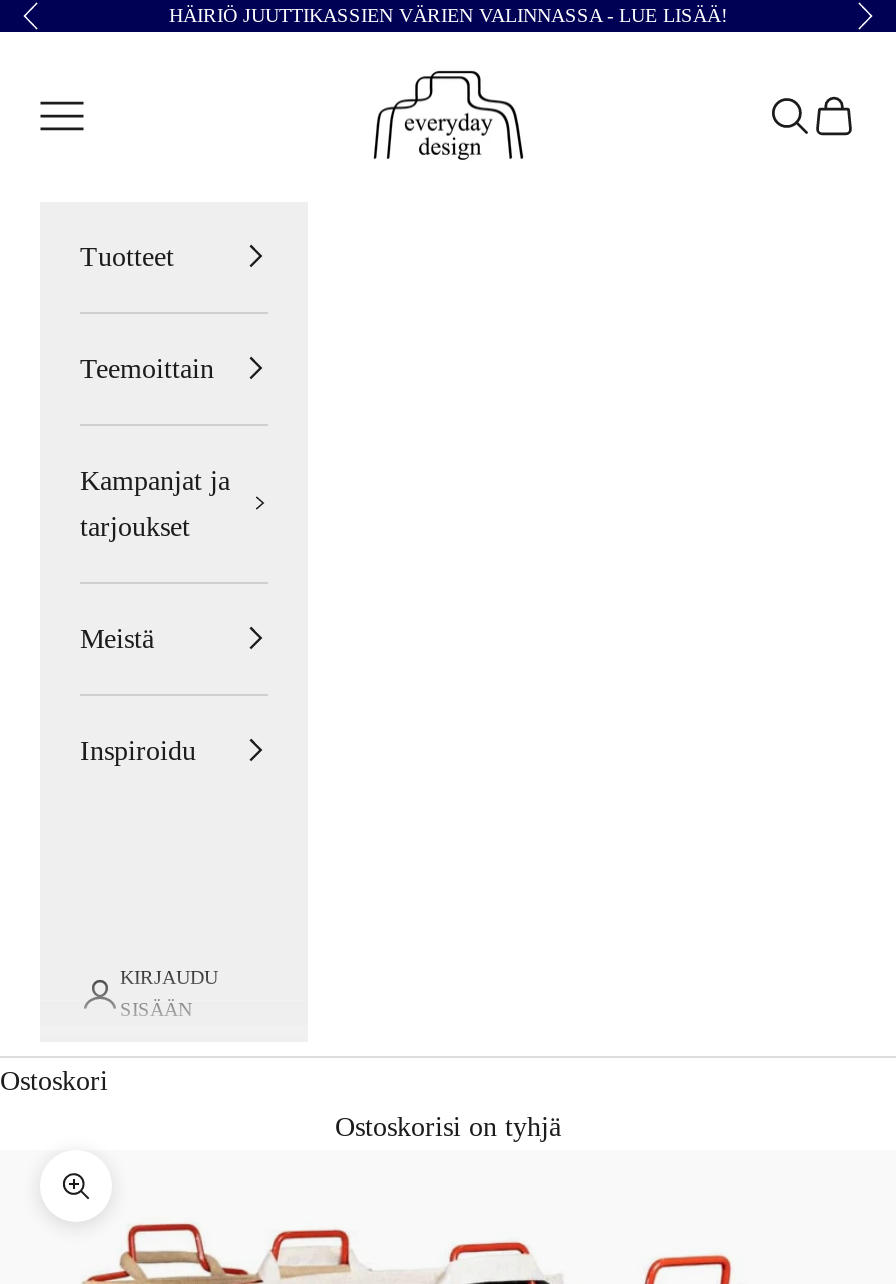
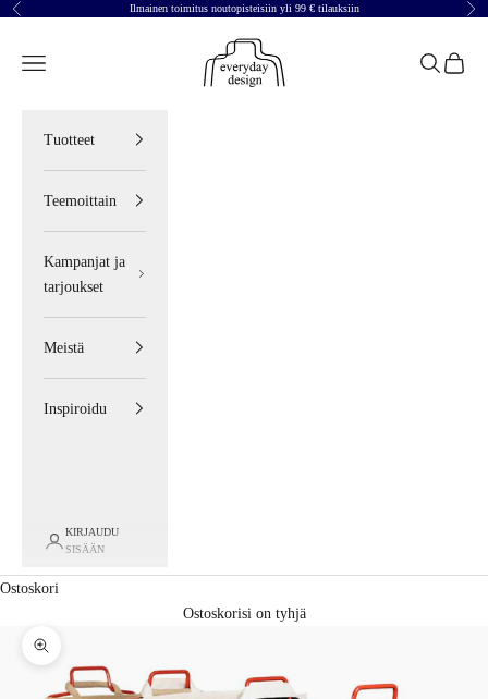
[169,4,727,26] HÄIRIÖ JUUTTIKASSIEN VÄRIEN VALINNASSA - LUE LISÄÄ! -> [129,2,359,14] Ilmainen toimitus noutopisteisiin yli 99 € tilauksiin

